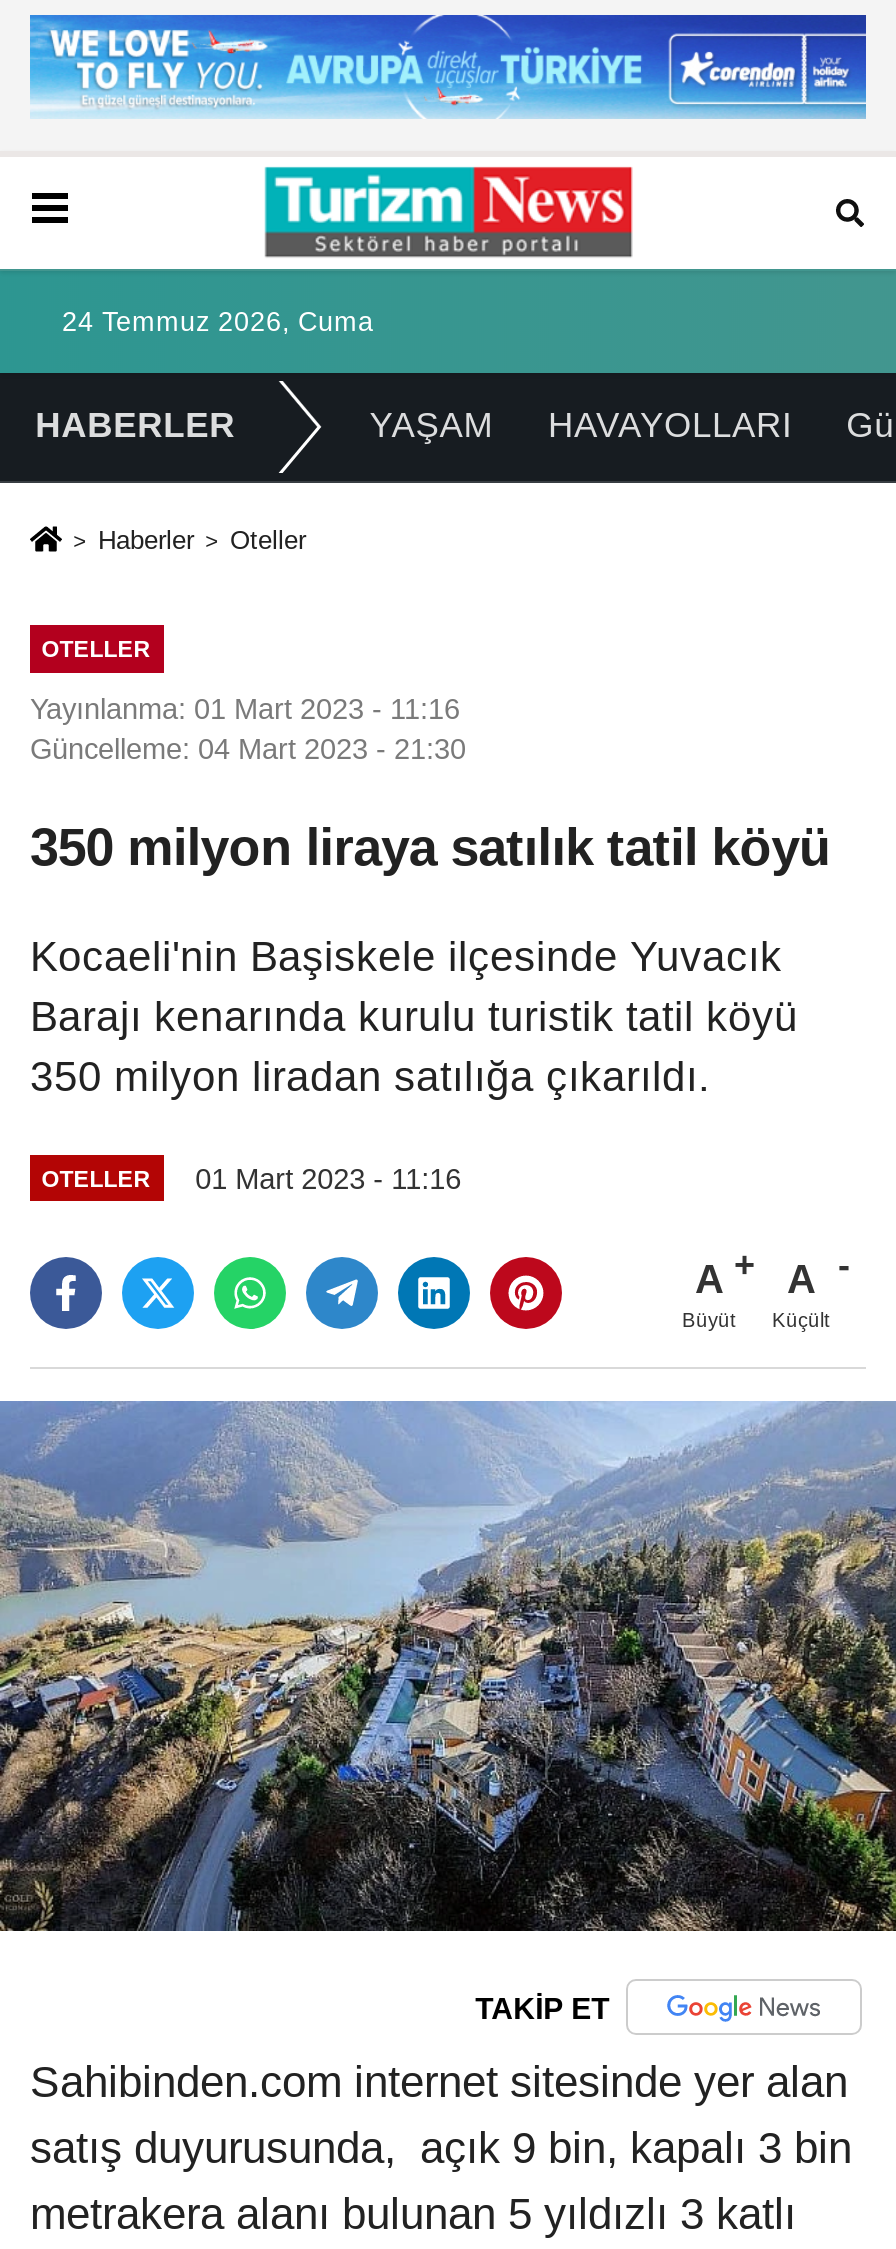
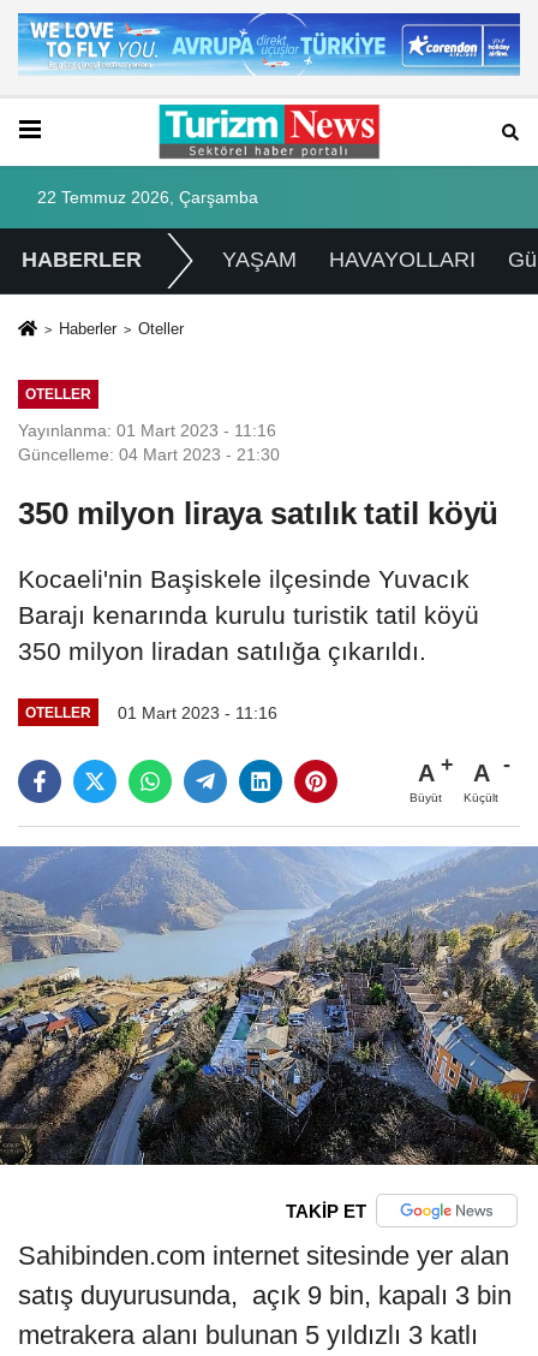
[62,307,374,337] 24 Temmuz 2026, Cuma -> [37,189,258,207] 22 Temmuz 2026, Çarşamba

